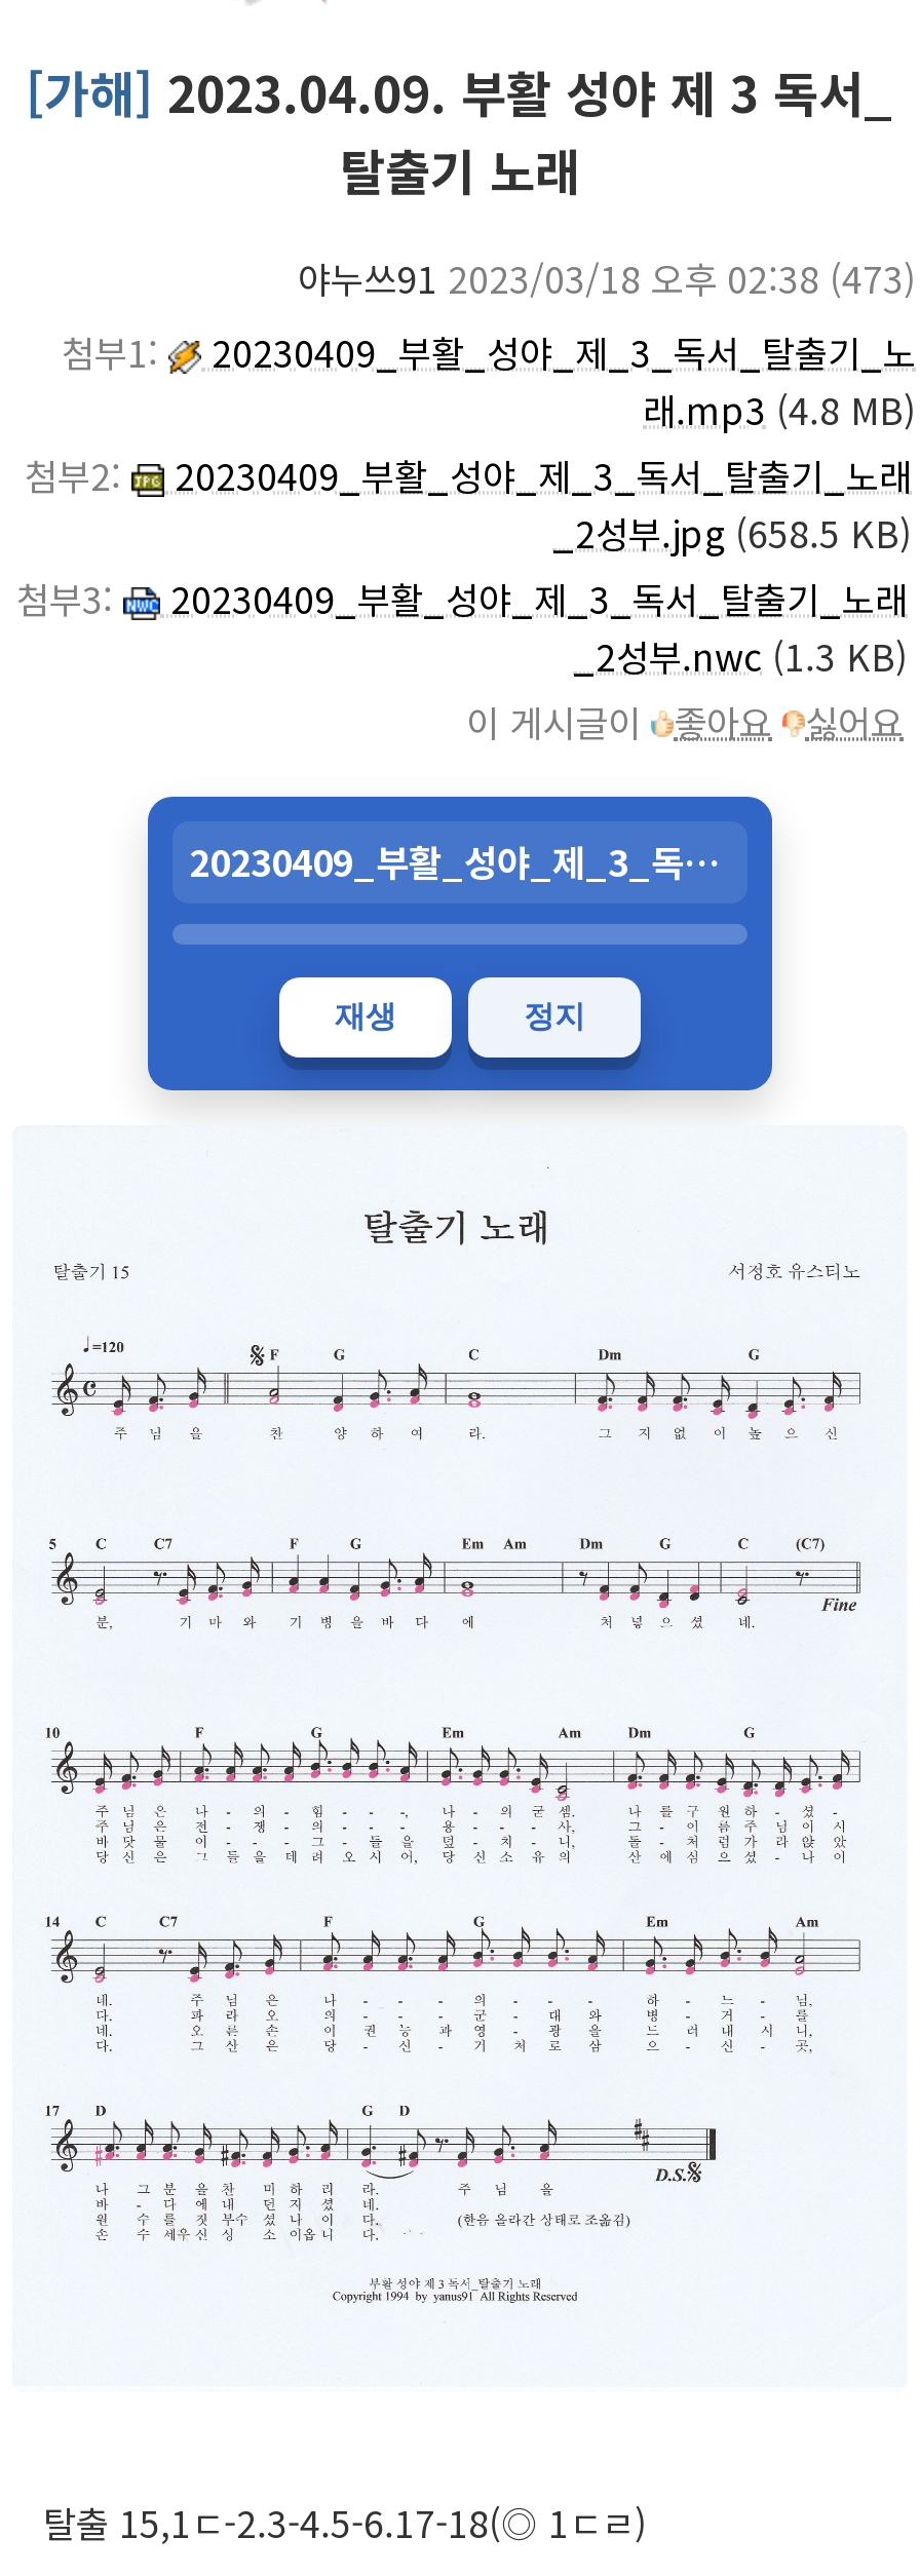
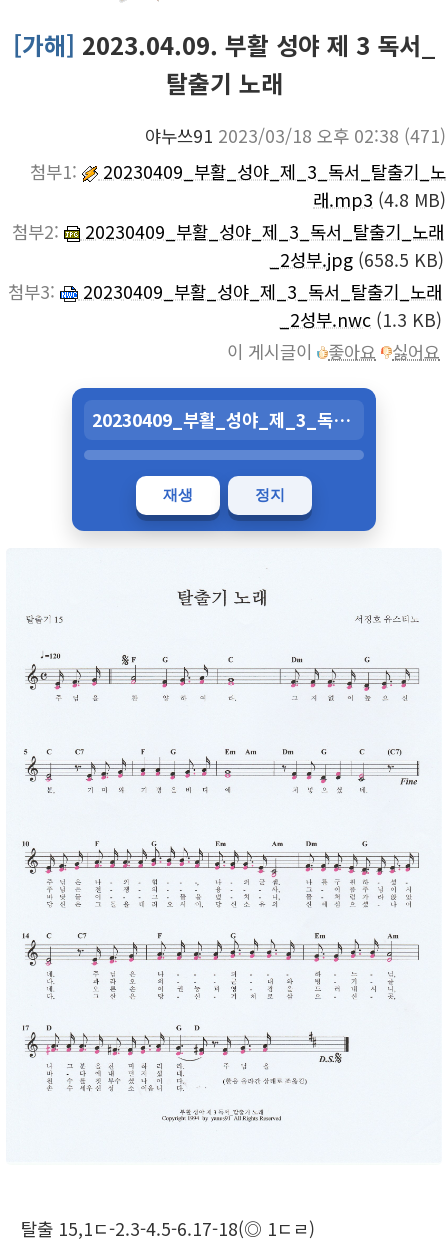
[298,253,916,304] 야누쓰91 2023/03/18 오후 02:38 (473) -> [145,123,446,148] 야누쓰91 2023/03/18 오후 02:38 (471)

